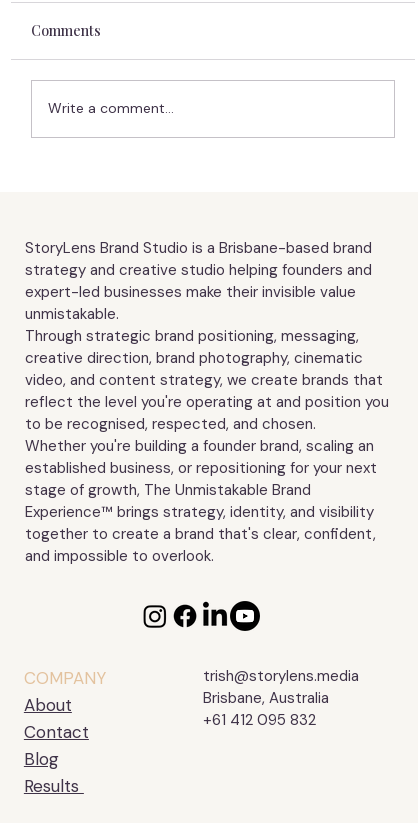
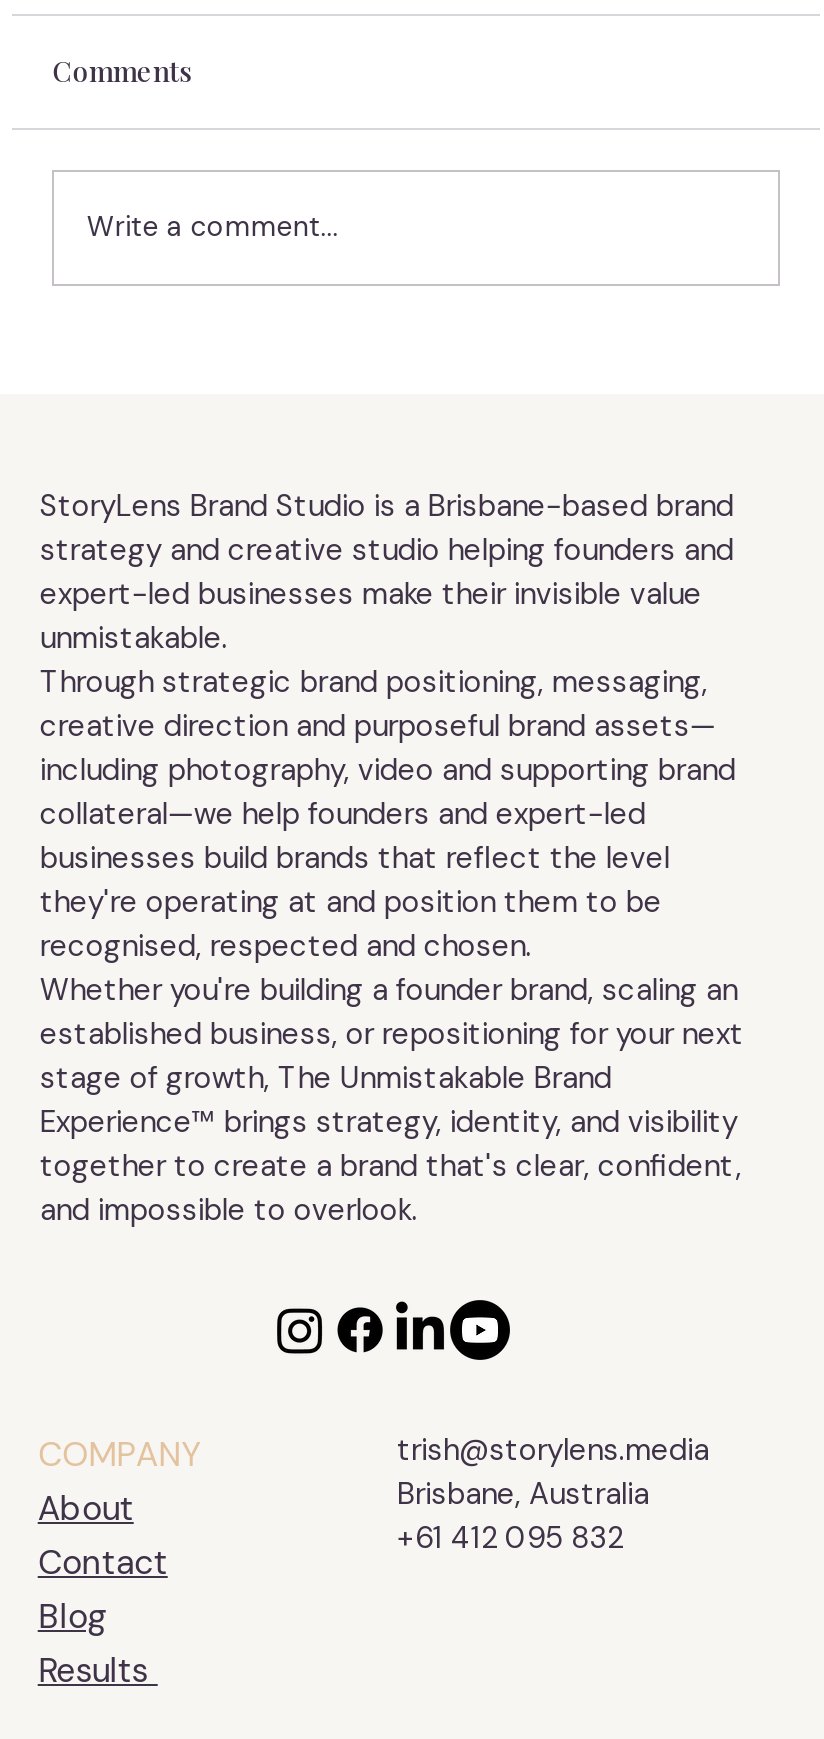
[25,348,389,434] creative direction, brand photography, cinematic | video, and content strategy, we create brands that | reflect the level you're operating at and position you | to be recognised, respected, and chosen. -> [40,705,736,965] creative direction and purposeful brand assets— | including photography, video and supporting brand | collateral—we help founders and expert-led | businesses build brands that reflect the level | they're operating at and position them to be | recognised, respected and chosen.

